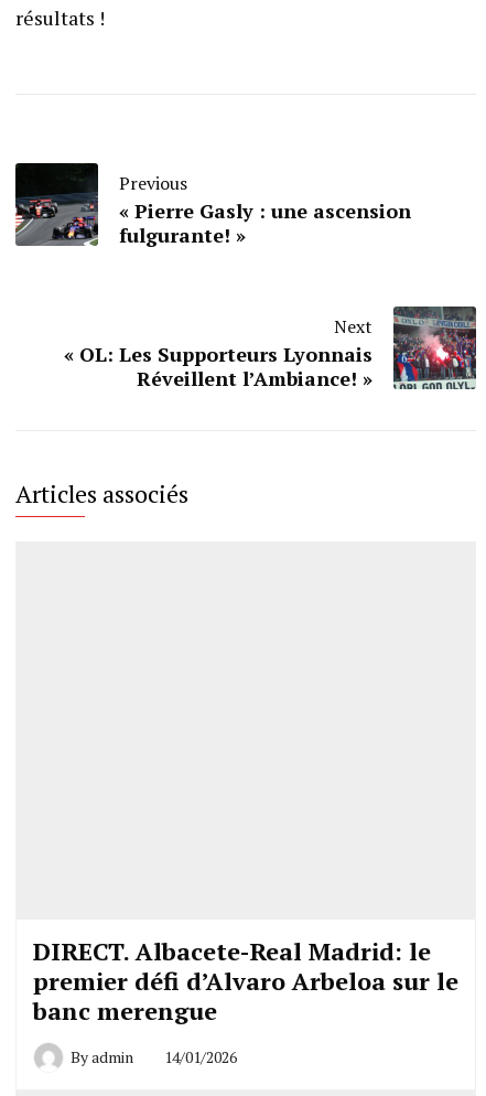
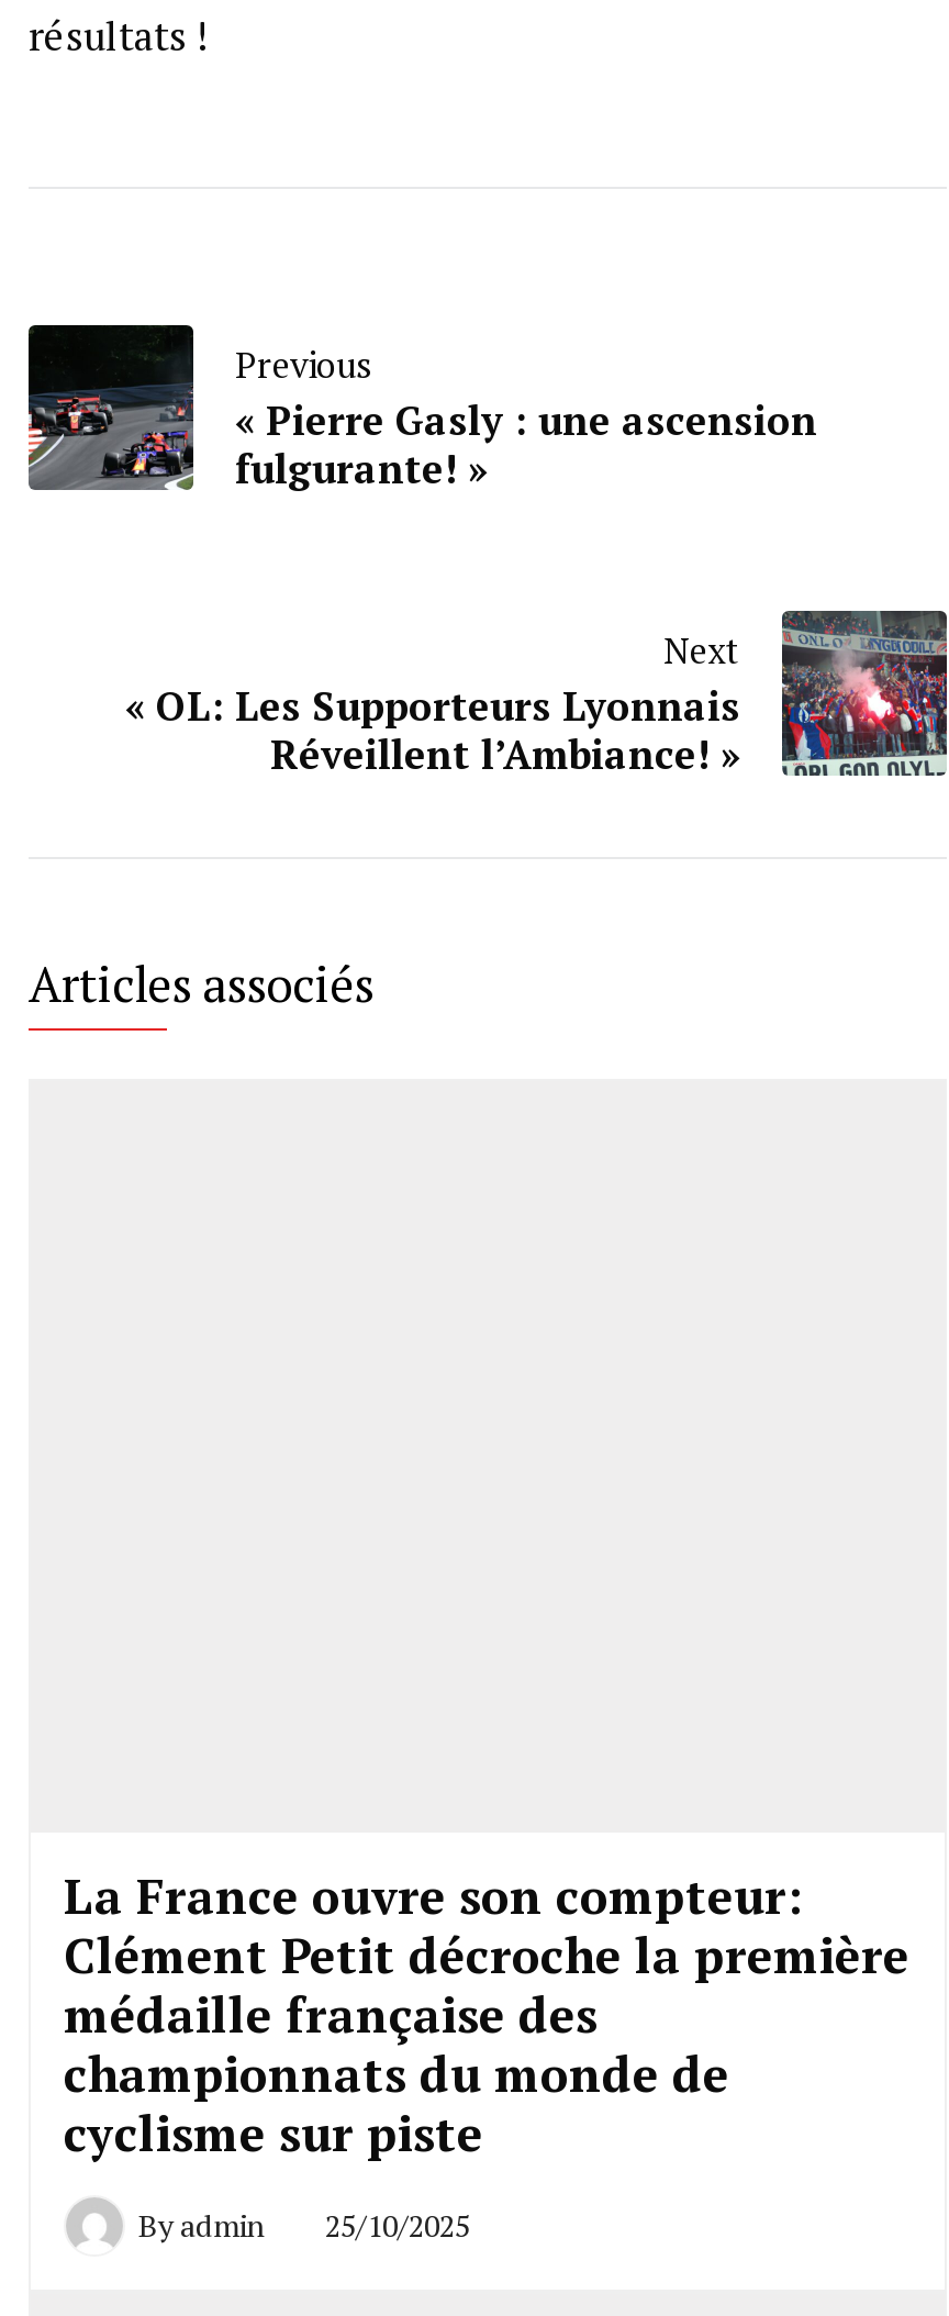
[33,935,458,1026] DIRECT. Albacete-Real Madrid: le | premier défi d’Alvaro Arbeloa sur le | banc merengue -> [64,1863,909,2164] La France ouvre son compteur: | Clément Petit décroche la première | médaille française des | championnats du monde de | cyclisme sur piste
[71,1046,237,1067] Byadmin 14/01/2026 -> [138,2203,470,2245] Byadmin 25/10/2025

